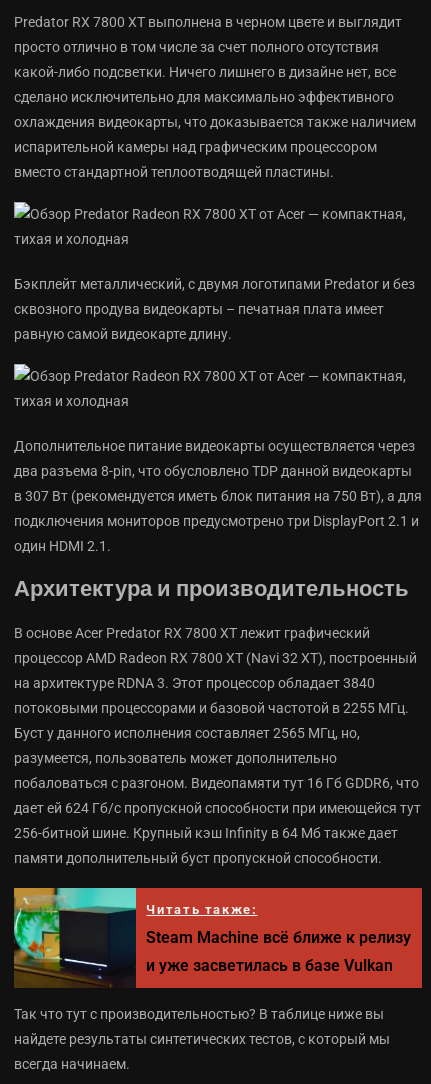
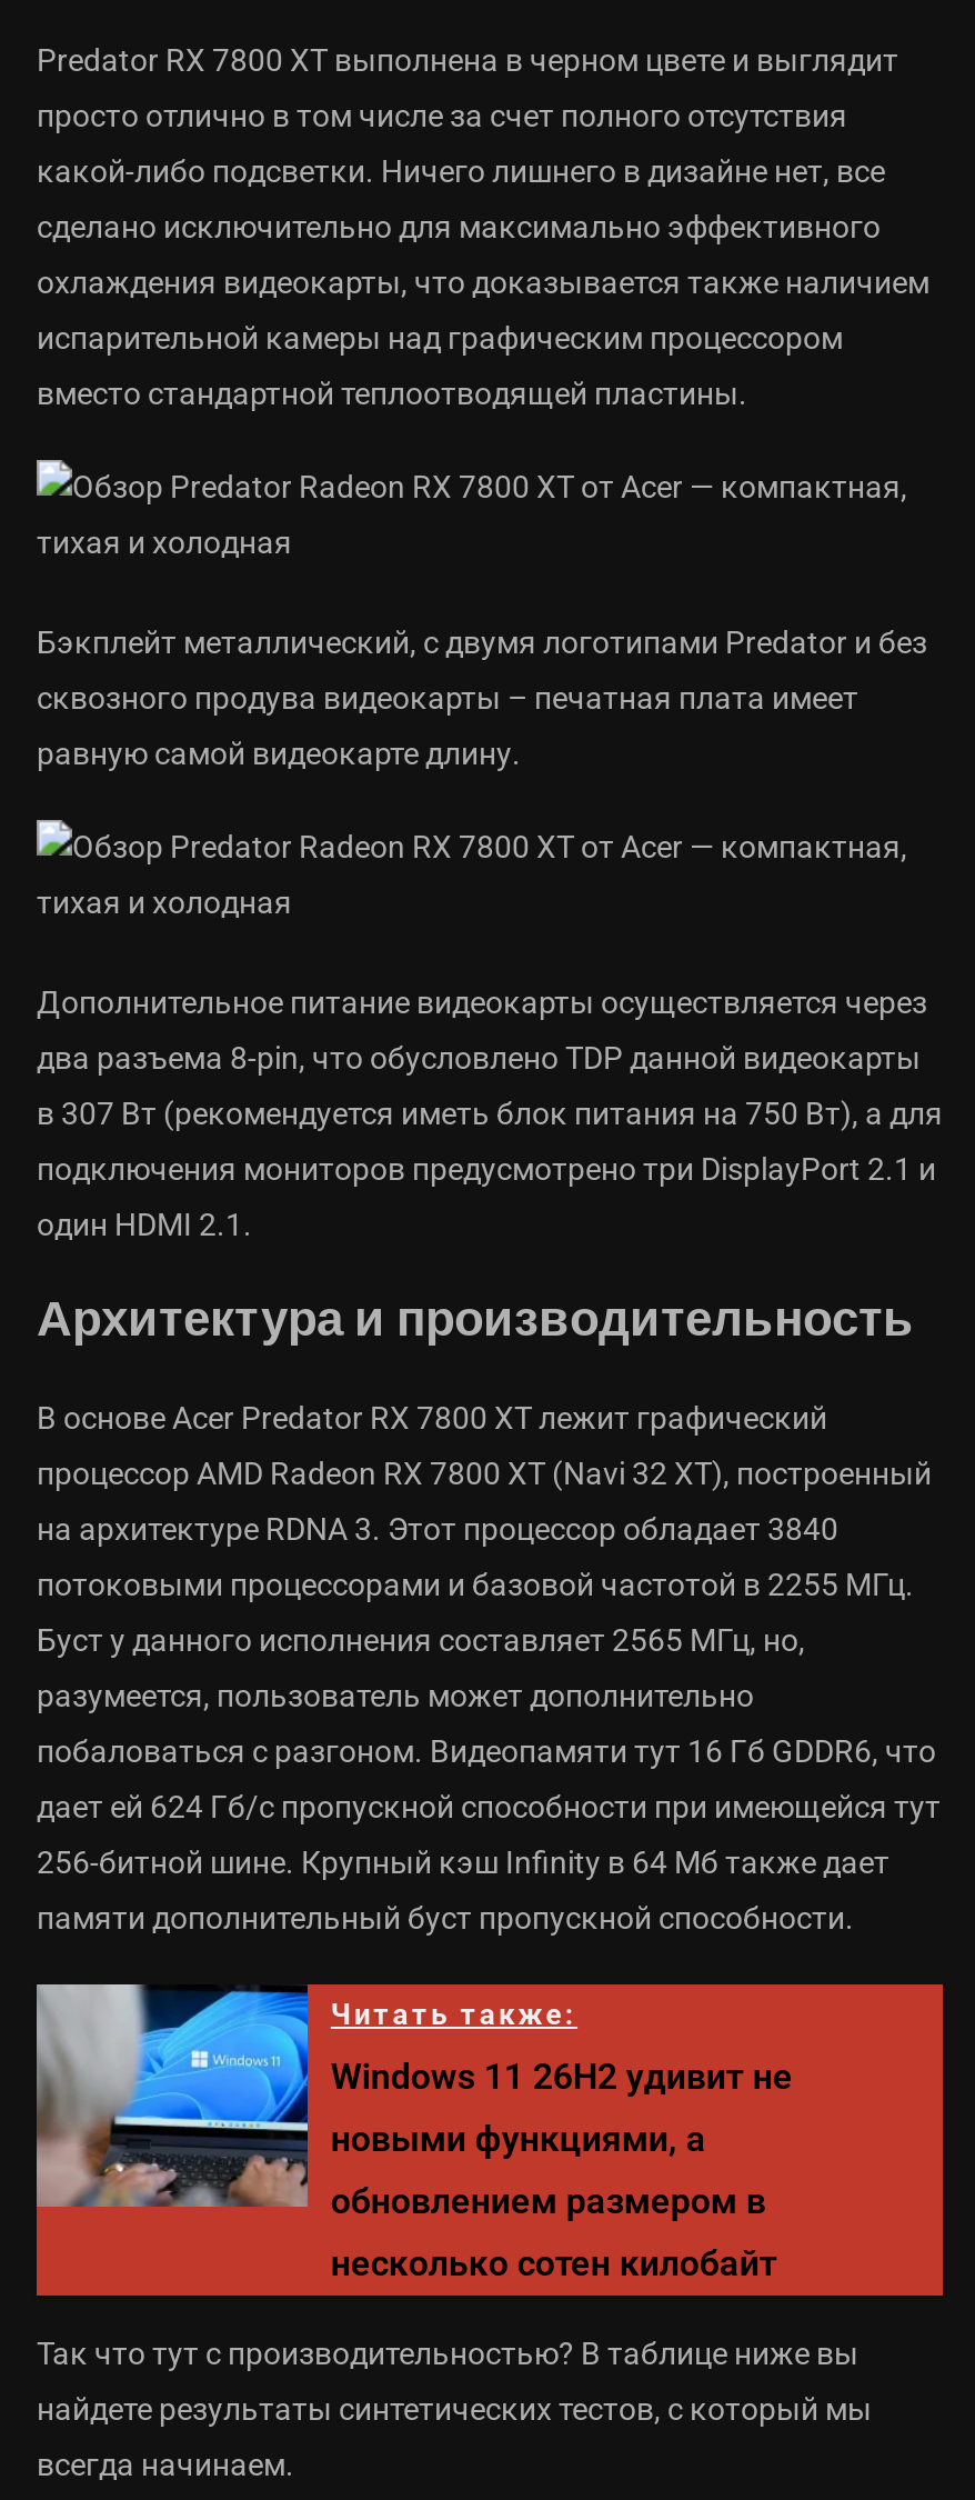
[13,887,411,988] [image] | Steam Machine всё ближе к релизу | и уже засветилась в базе Vulkan -> [34,1982,793,2298] [image] | Windows 11 26H2 удивит не | новыми функциями, а | обновлением размером в | несколько сотен килобайт

